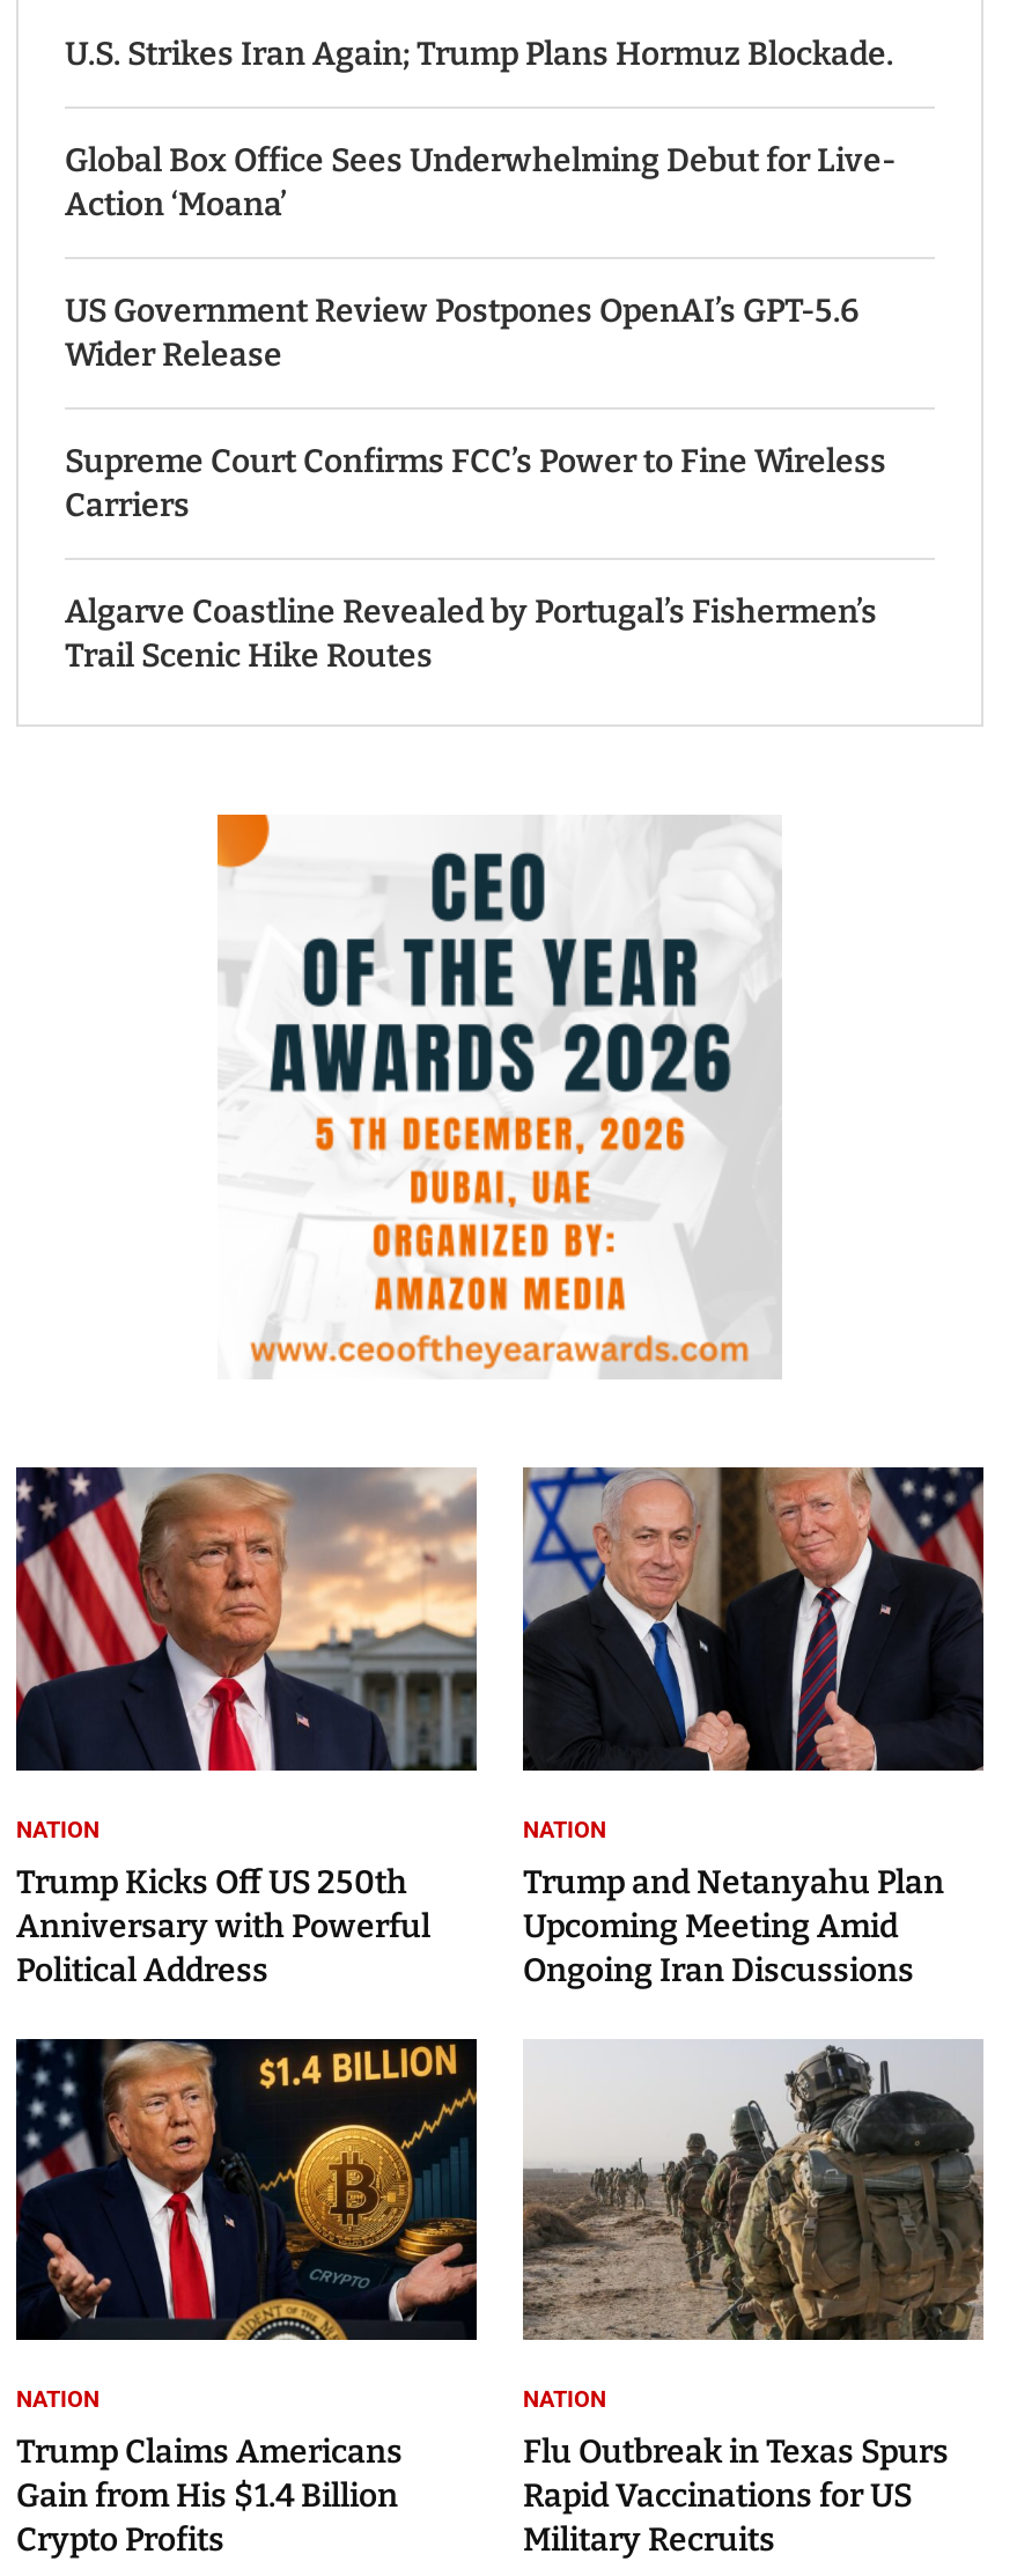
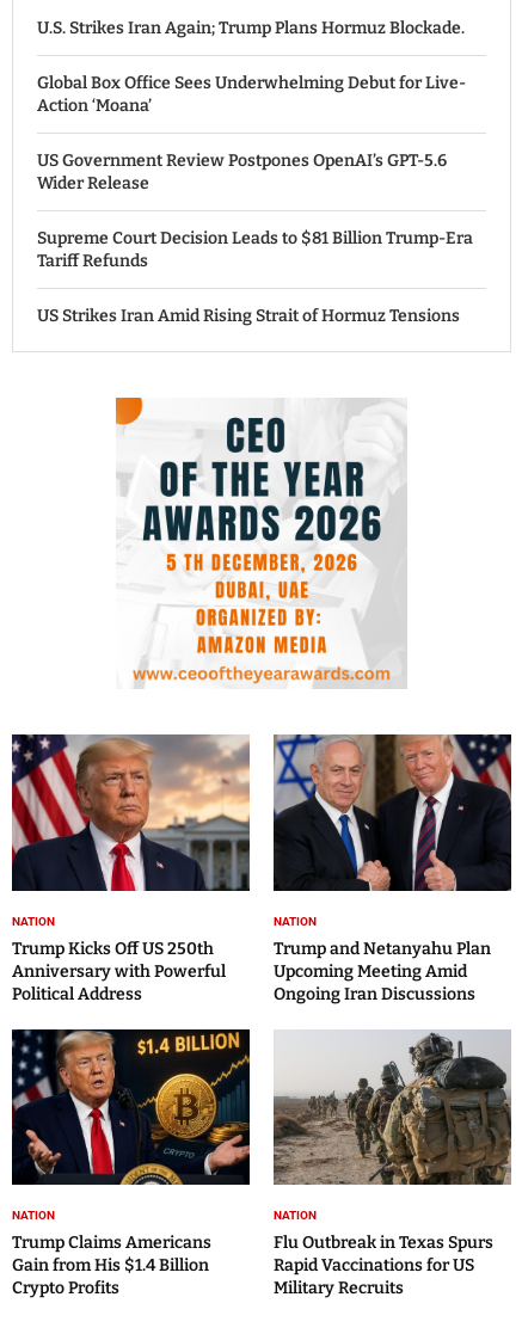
[65,442,886,525] Supreme Court Confirms FCC’s Power to Fine Wireless | Carriers -> [37,228,473,271] Supreme Court Decision Leads to $81 Billion Trump-Era | Tariff Refunds
[65,593,877,676] Algarve Coastline Revealed by Portugal’s Fishermen’s | Trail Scenic Hike Routes -> [37,306,460,326] US Strikes Iran Amid Rising Strait of Hormuz Tensions

